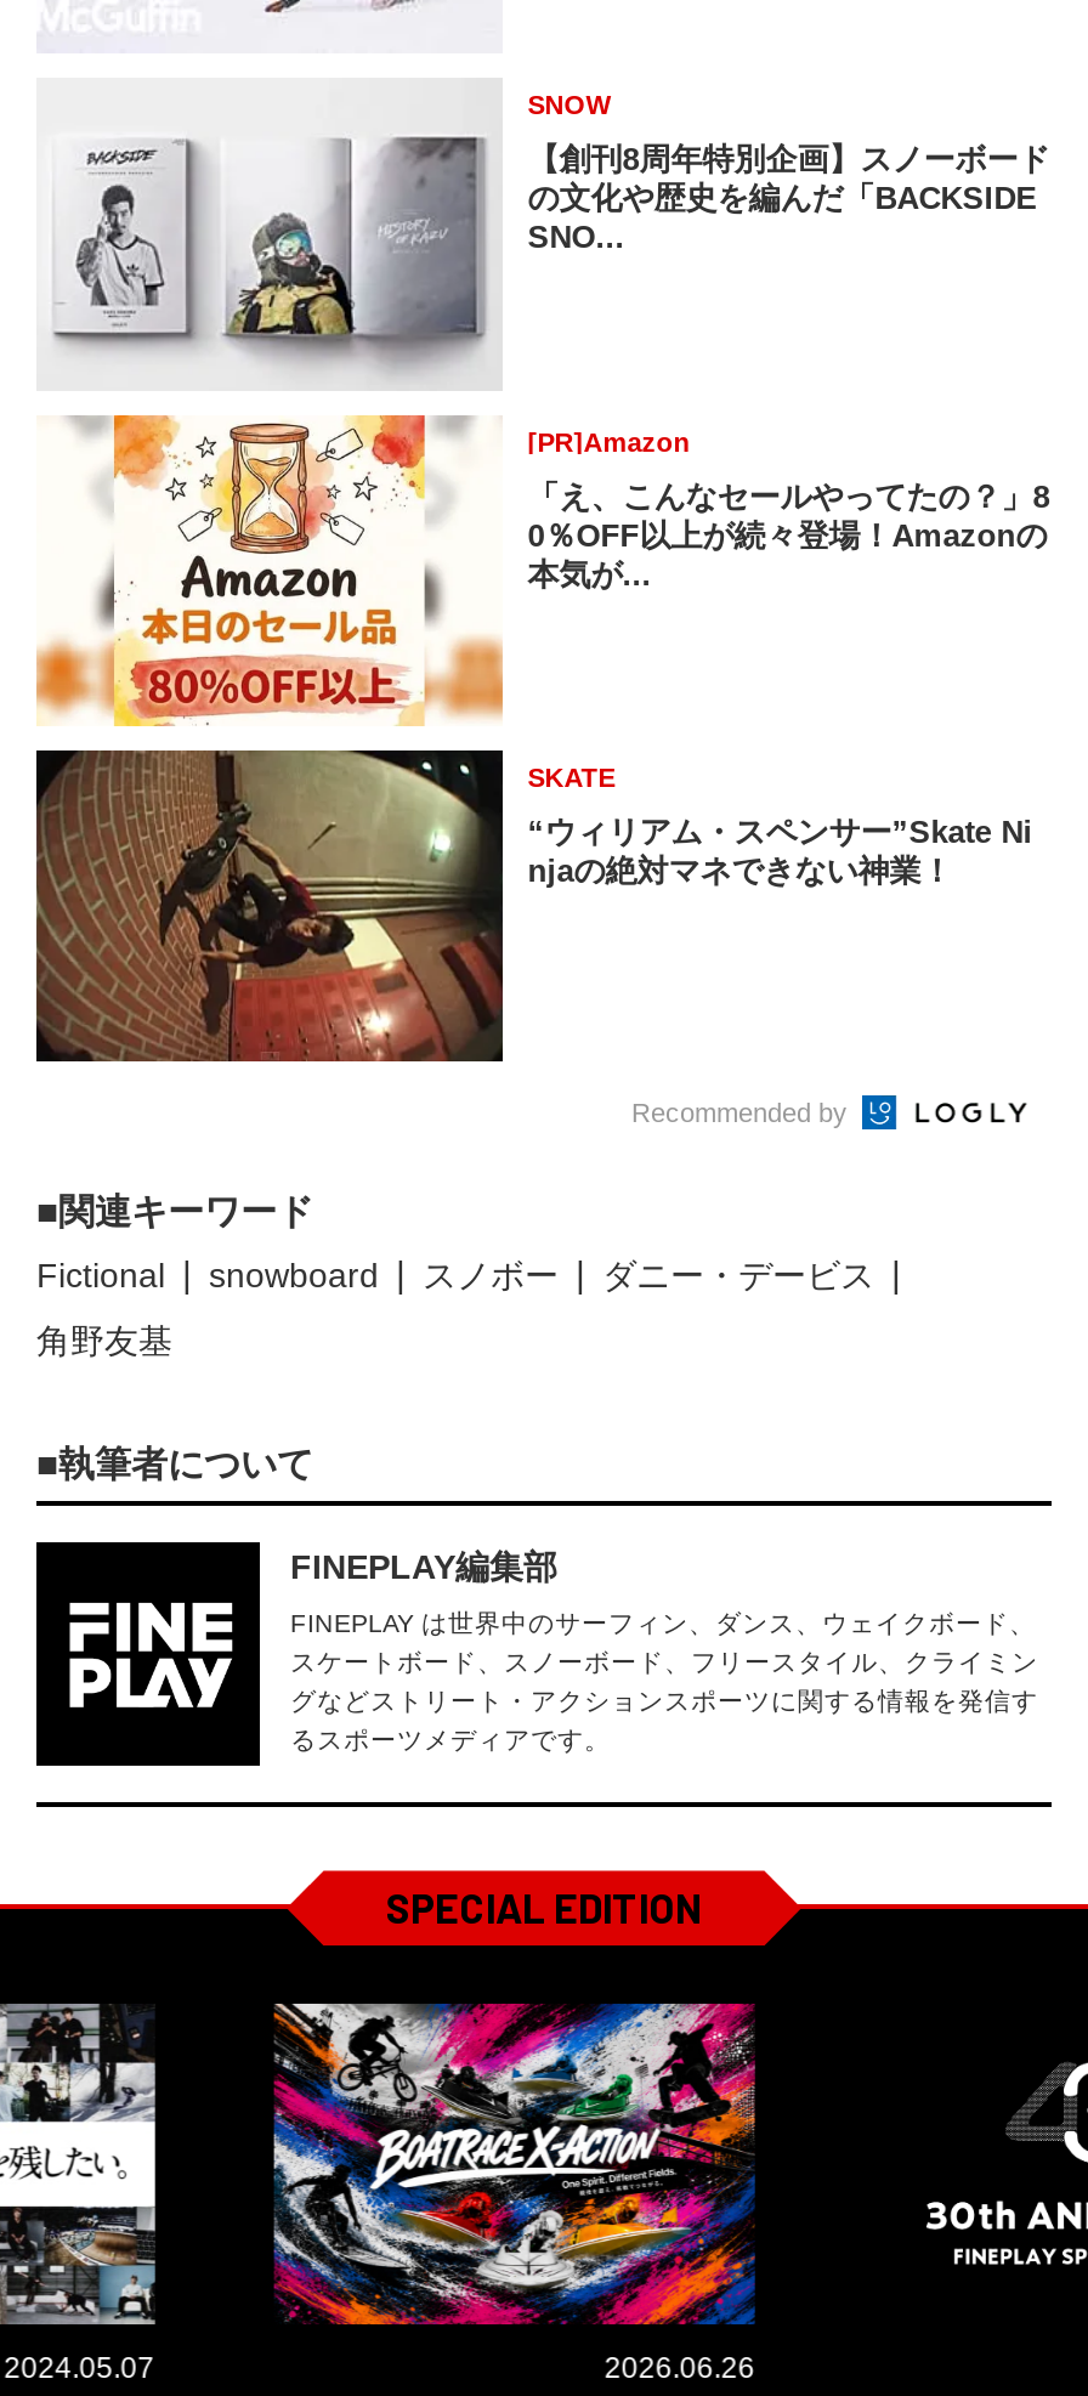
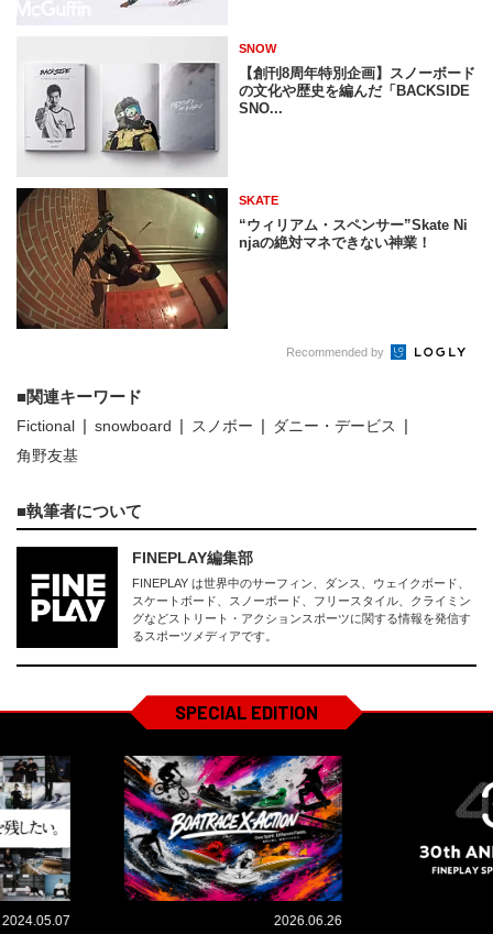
[36,413,1050,729] [image] | [PR]Amazon | 「え、こんなセールやってたの？」8 | 0％OFF以上が続々登場！Amazonの | 本気が... -> none

